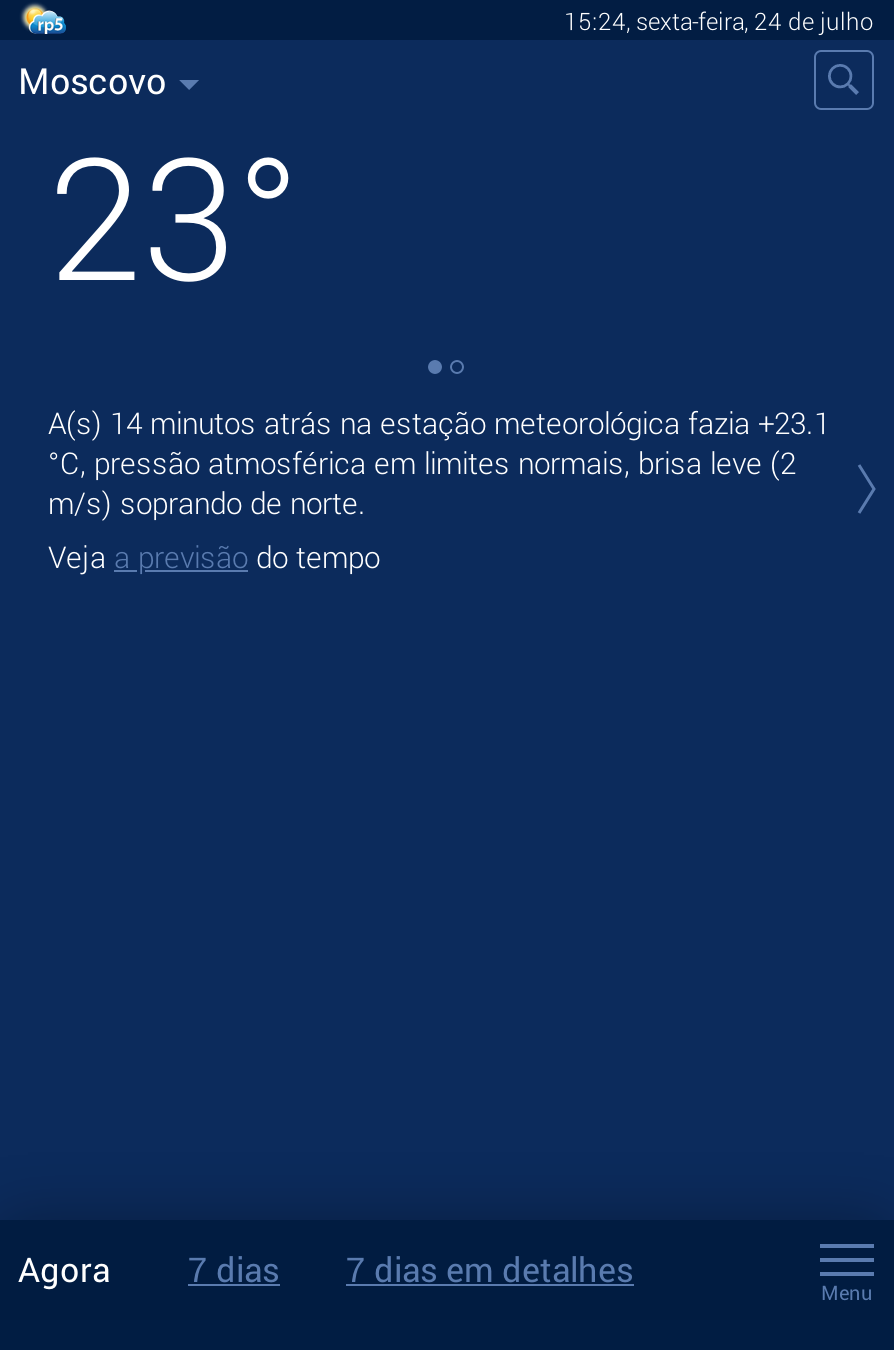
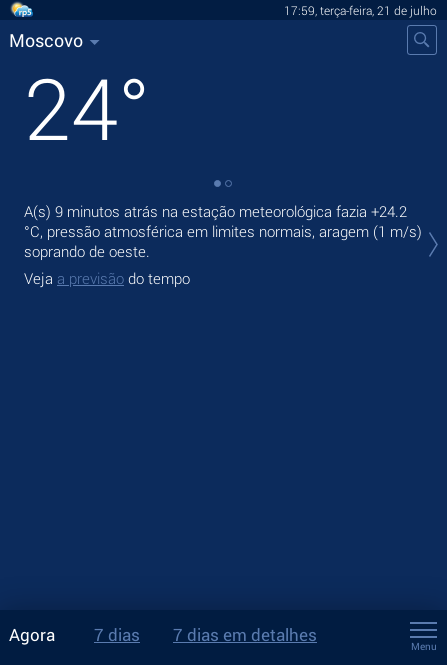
[564,4,874,36] 15:24, sexta-feira, 24 de julho -> [284,2,437,18] 17:59, terça-feira, 21 de julho
[48,102,830,522] 23° | A(s) 14 minutos atrás na estação meteorológica fazia +23.1 | °C, pressão atmosférica em limites normais, brisa leve (2 | m/s) soprando de norte. -> [24,51,422,261] 24° | A(s) 9 minutos atrás na estação meteorológica fazia +24.2 | °C, pressão atmosférica em limites normais, aragem (1 m/s) | soprando de oeste.

